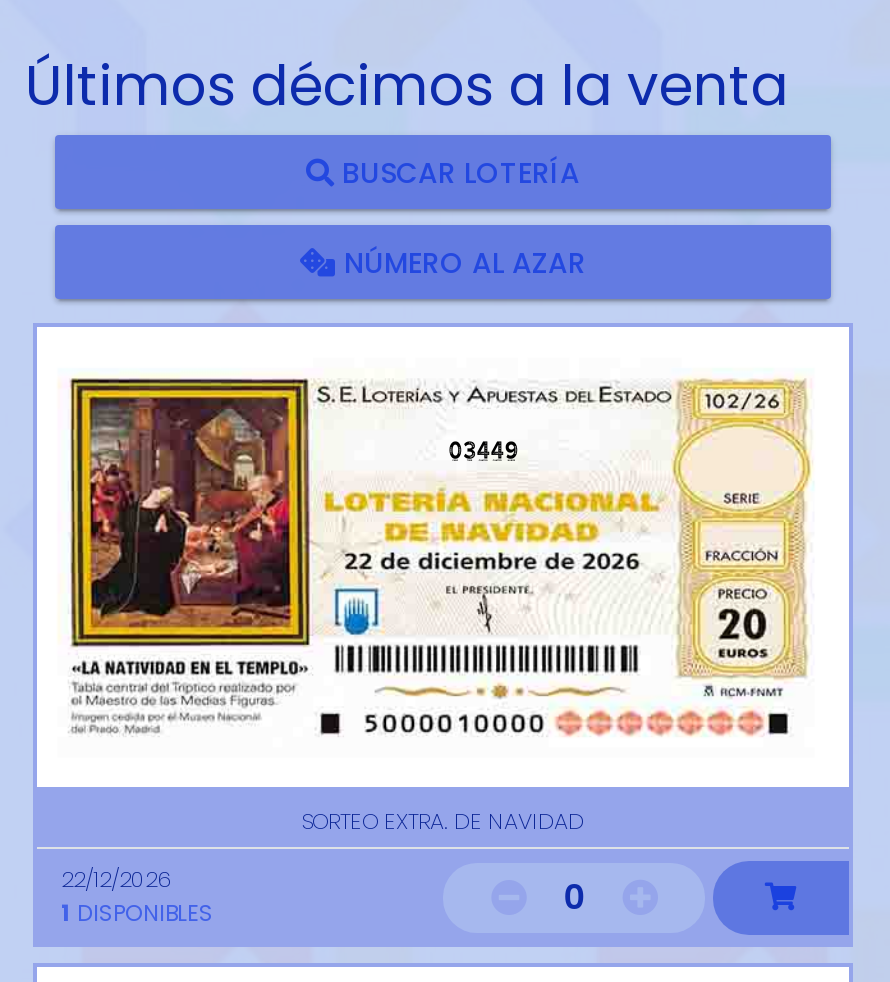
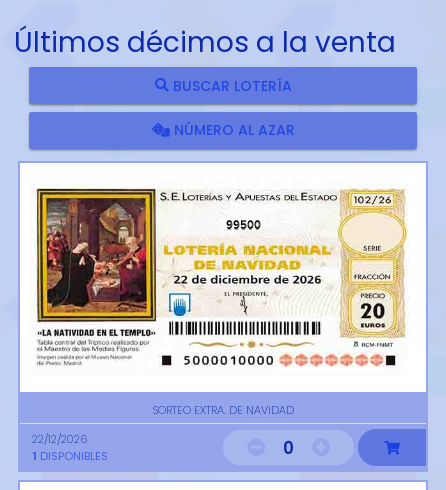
[449,435,519,467] 03449 -> [226,217,261,233] 99500

